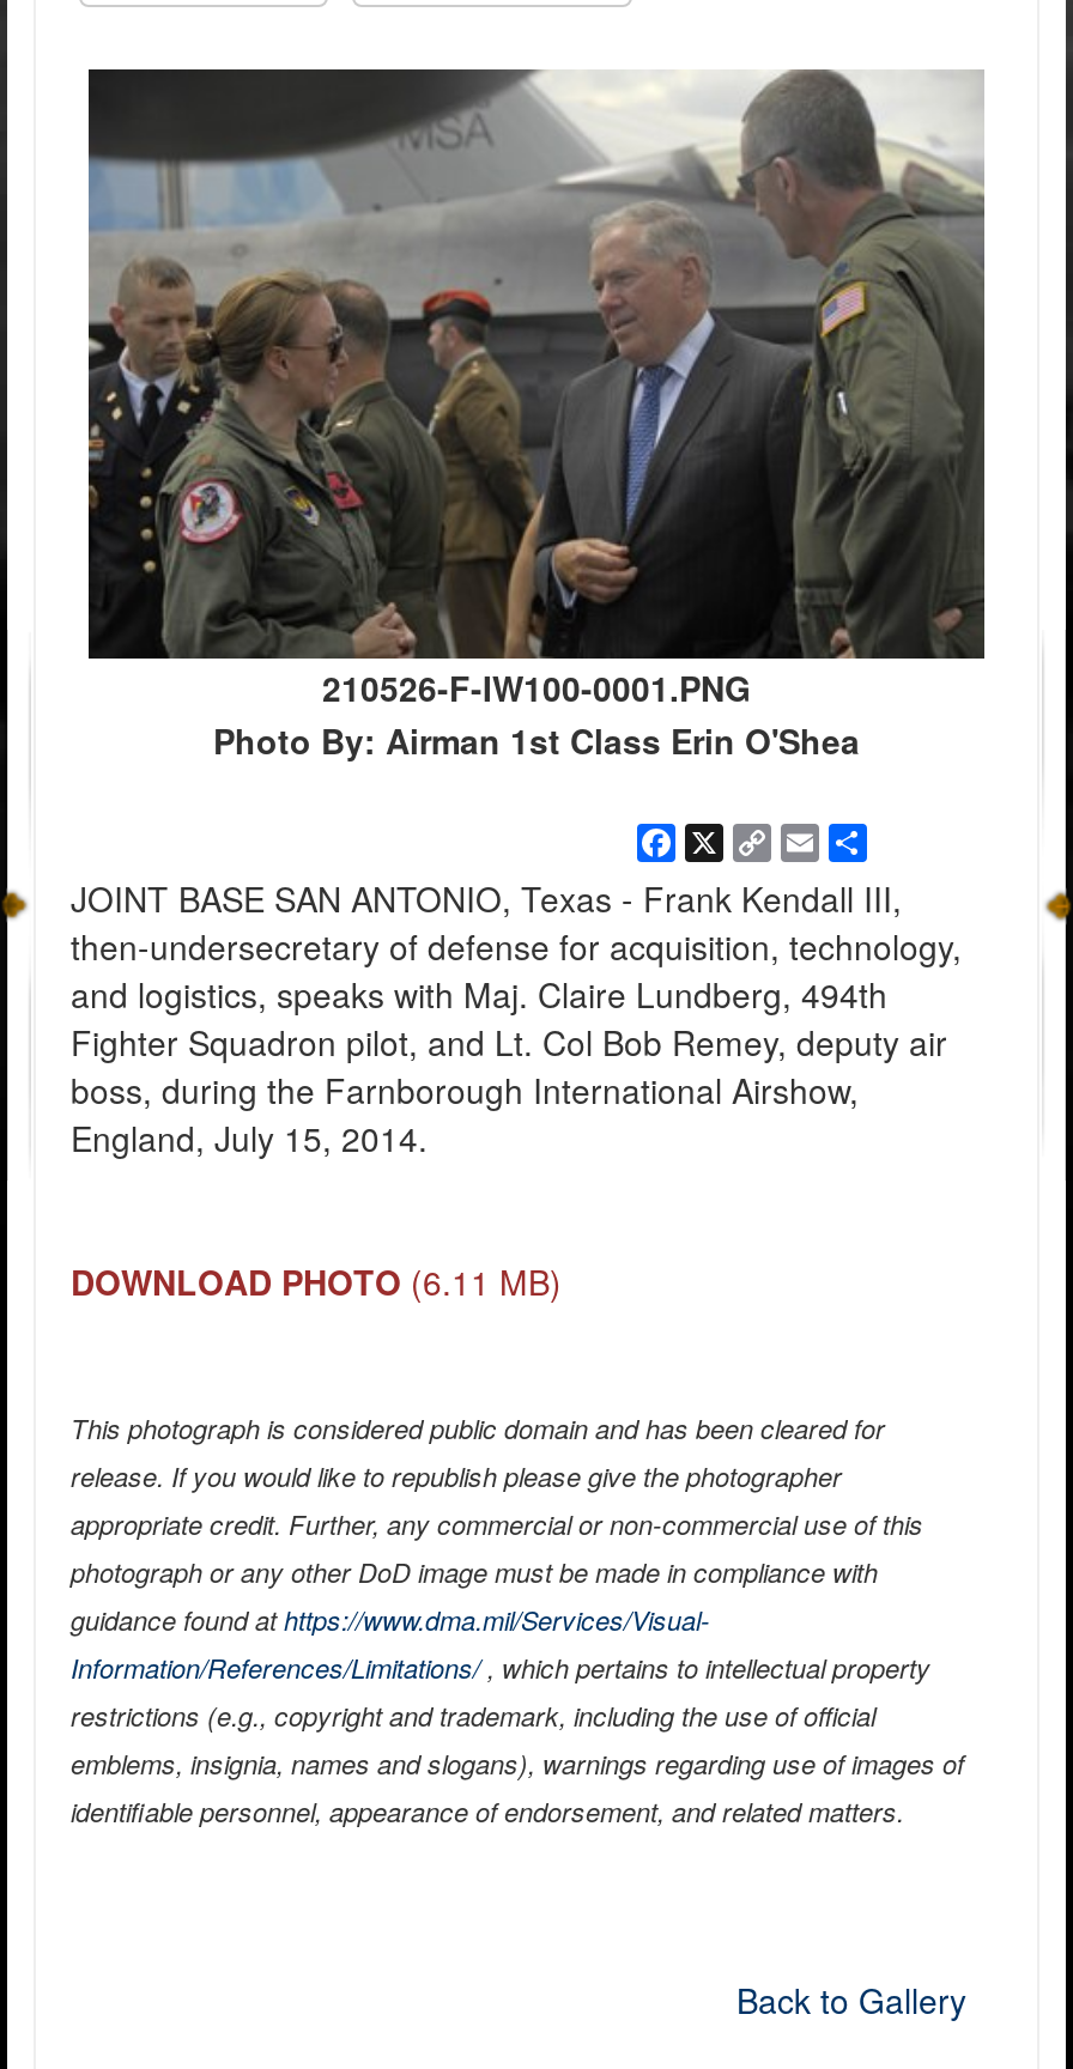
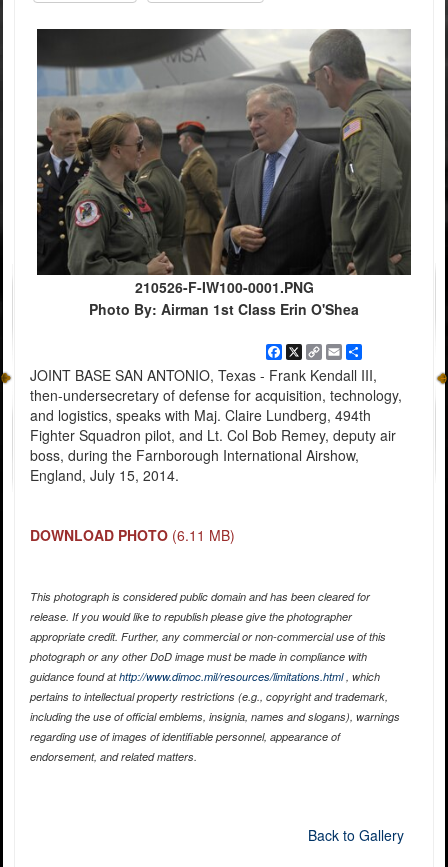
[71,1602,964,1829] guidance found at https://www.dma.mil/Services/Visual- | Information/References/Limitations/, which pertains to intellectual property | restrictions (e.g., copyright and trademark, including the use of official | emblems, insignia, names and slogans), warnings regarding use of images of | identifiable personnel, appearance of endorsement, and related matters. -> [29,669,399,764] guidance found at http://www.dimoc.mil/resources/limitations.html, which | pertains to intellectual property restrictions (e.g., copyright and trademark, | including the use of official emblems, insignia, names and slogans), warnings | regarding use of images of identifiable personnel, appearance of | endorsement, and related matters.

